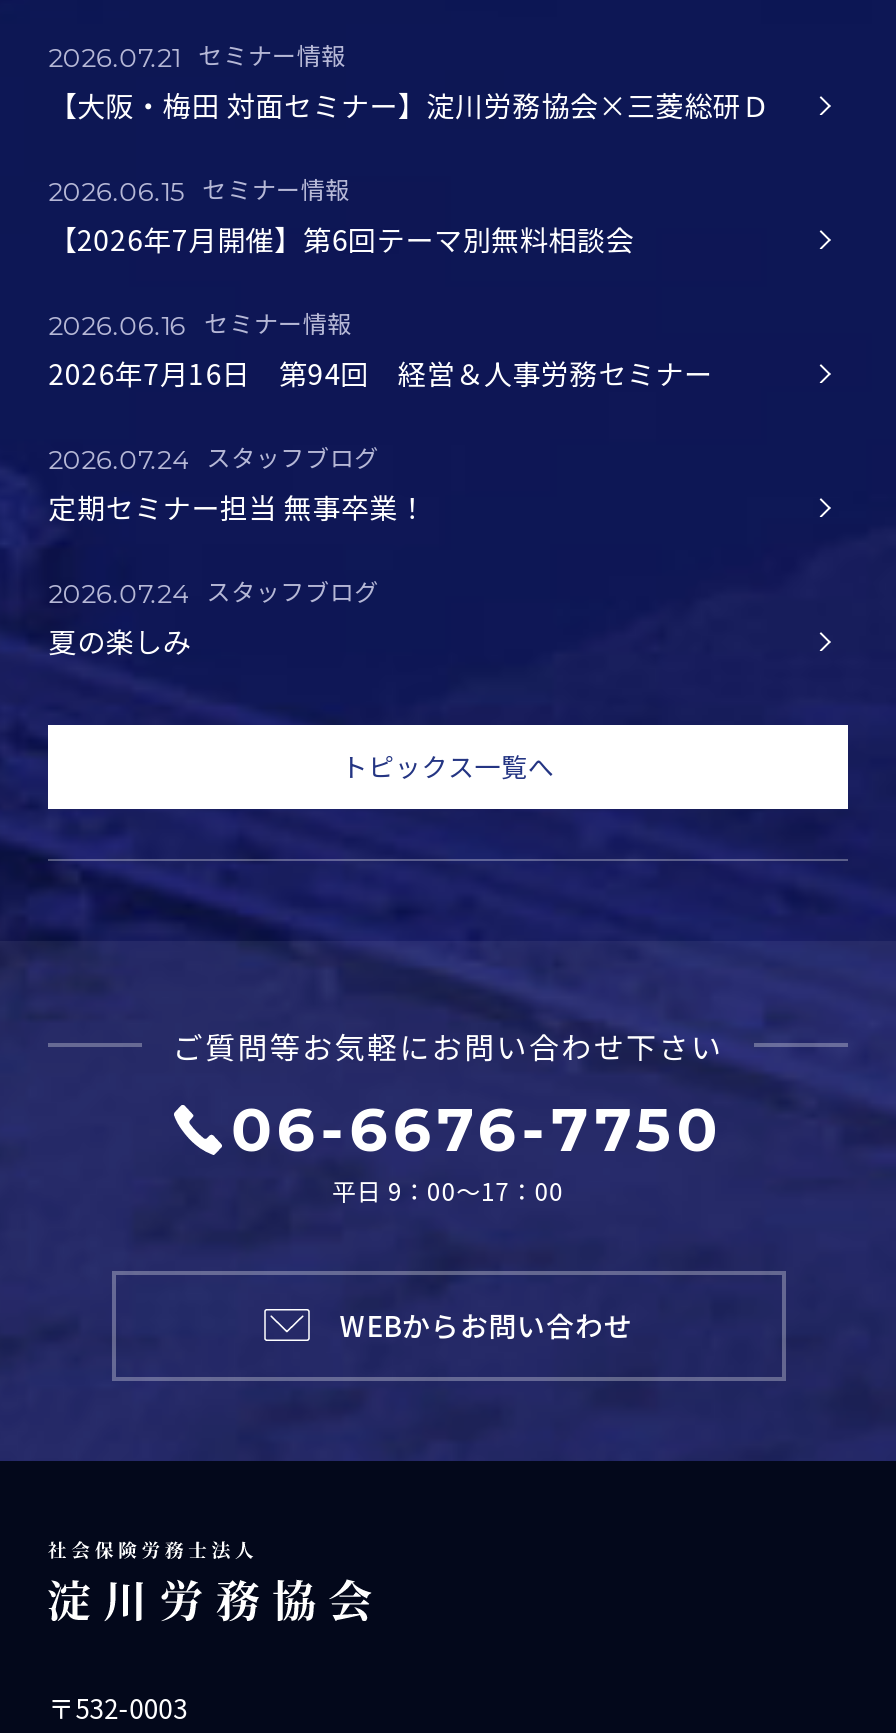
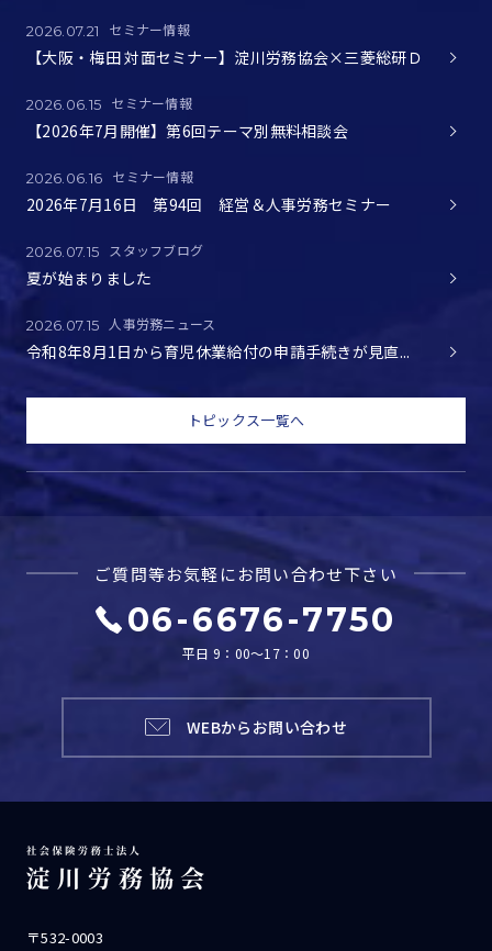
[48,438,427,526] 2026.07.24 スタッフブログ | 定期セミナー担当 無事卒業！ -> [27,240,204,288] 2026.07.15 スタッフブログ | 夏が始まりました
[48,572,379,660] 2026.07.24 スタッフブログ | 夏の楽しみ -> [27,314,410,362] 2026.07.15 人事労務ニュース | 令和8年8月1日から育児休業給付の申請手続きが見直...

